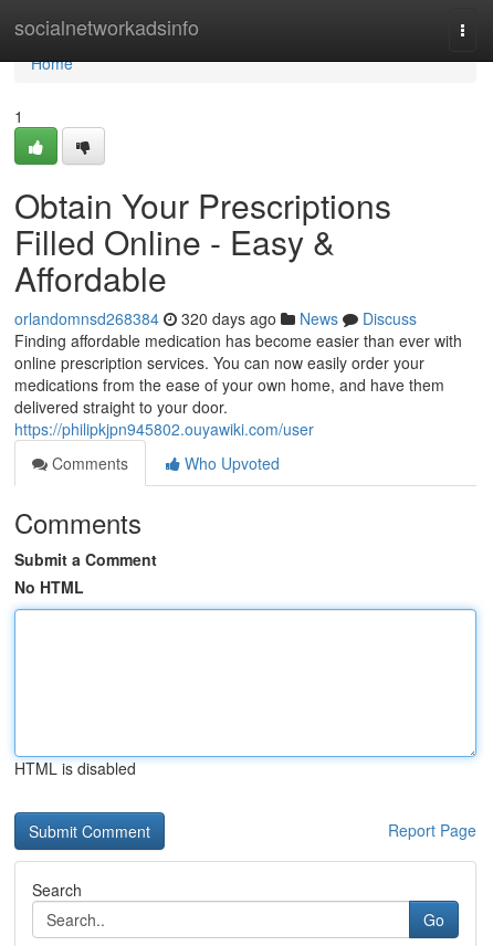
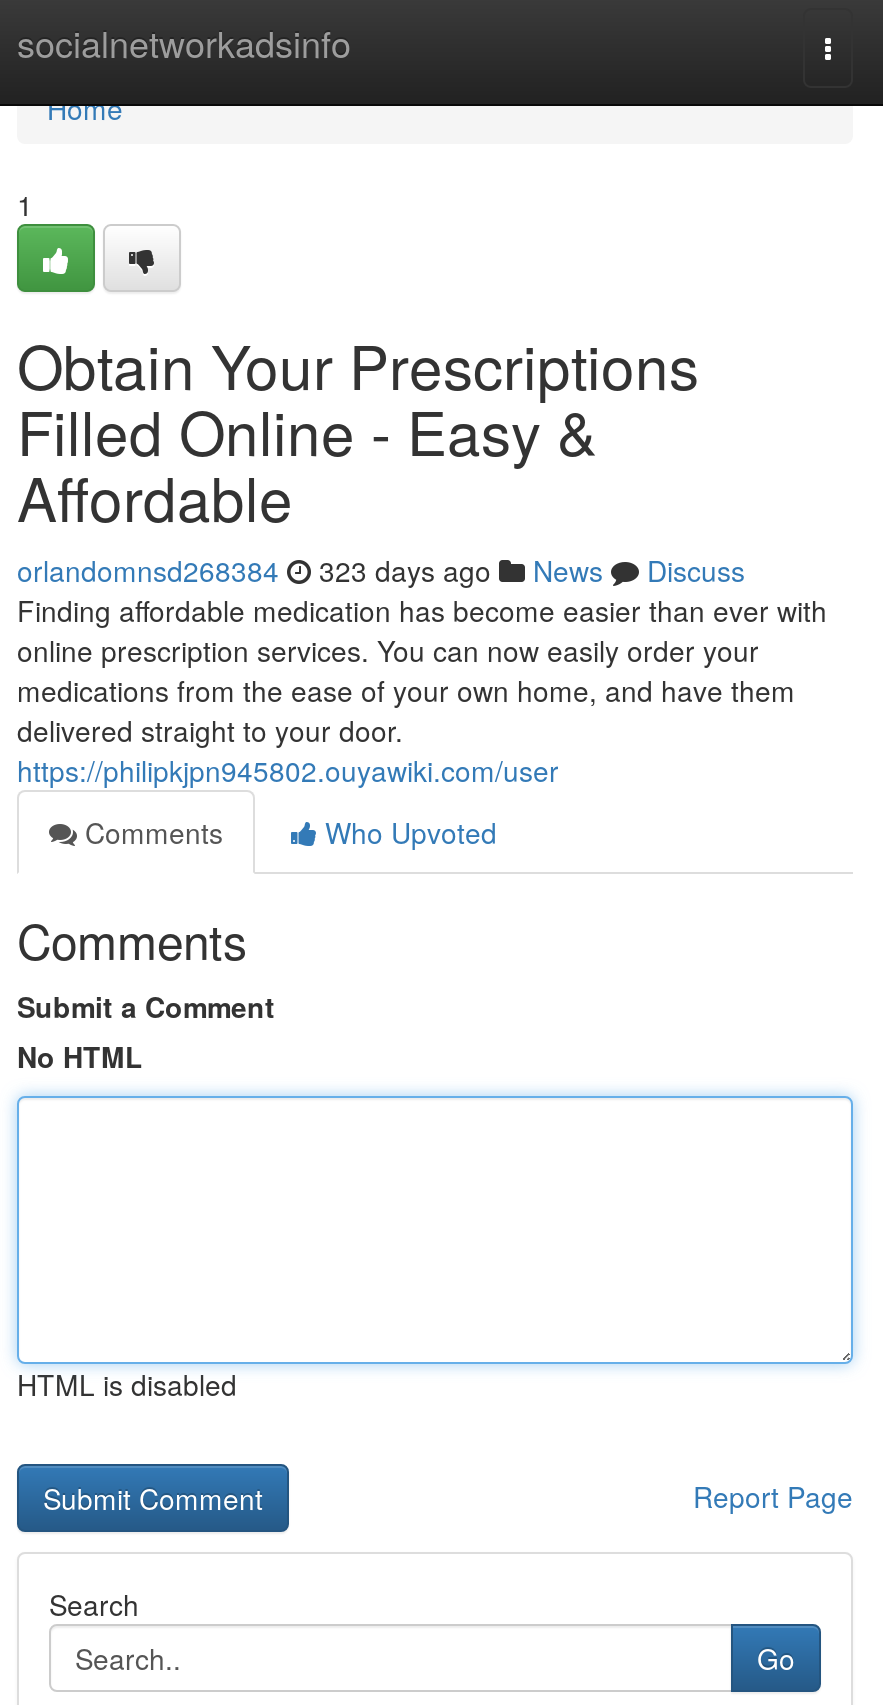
[14,307,417,329] orlandomnsd268384 320 days ago News Discuss -> [17,550,745,590] orlandomnsd268384 323 days ago News Discuss

